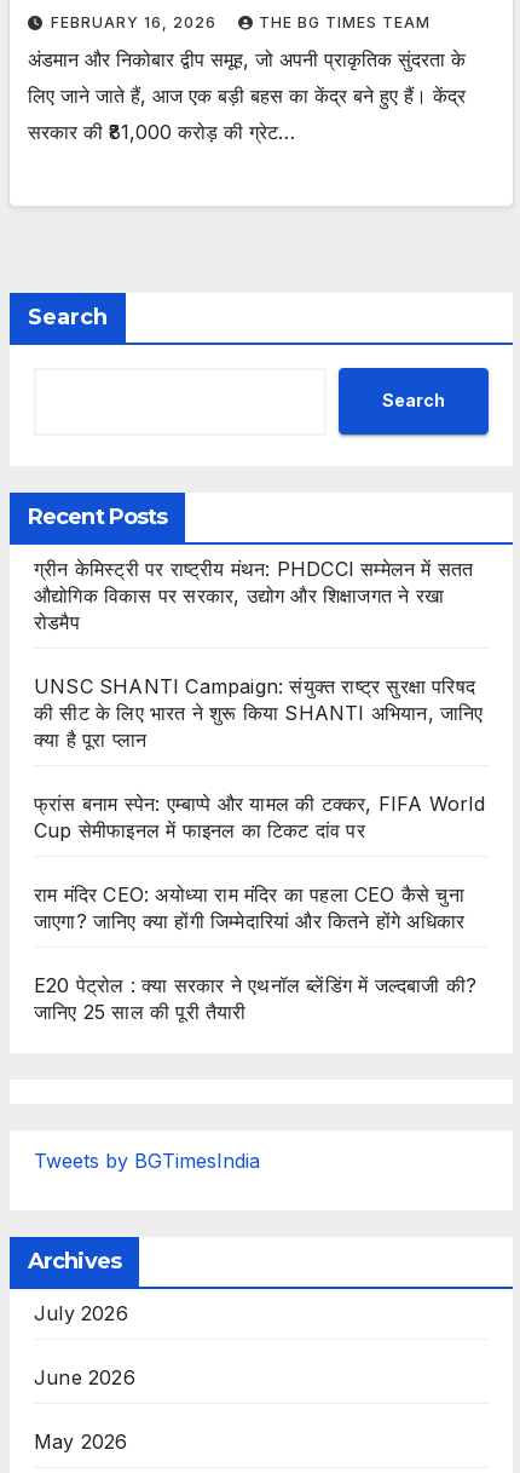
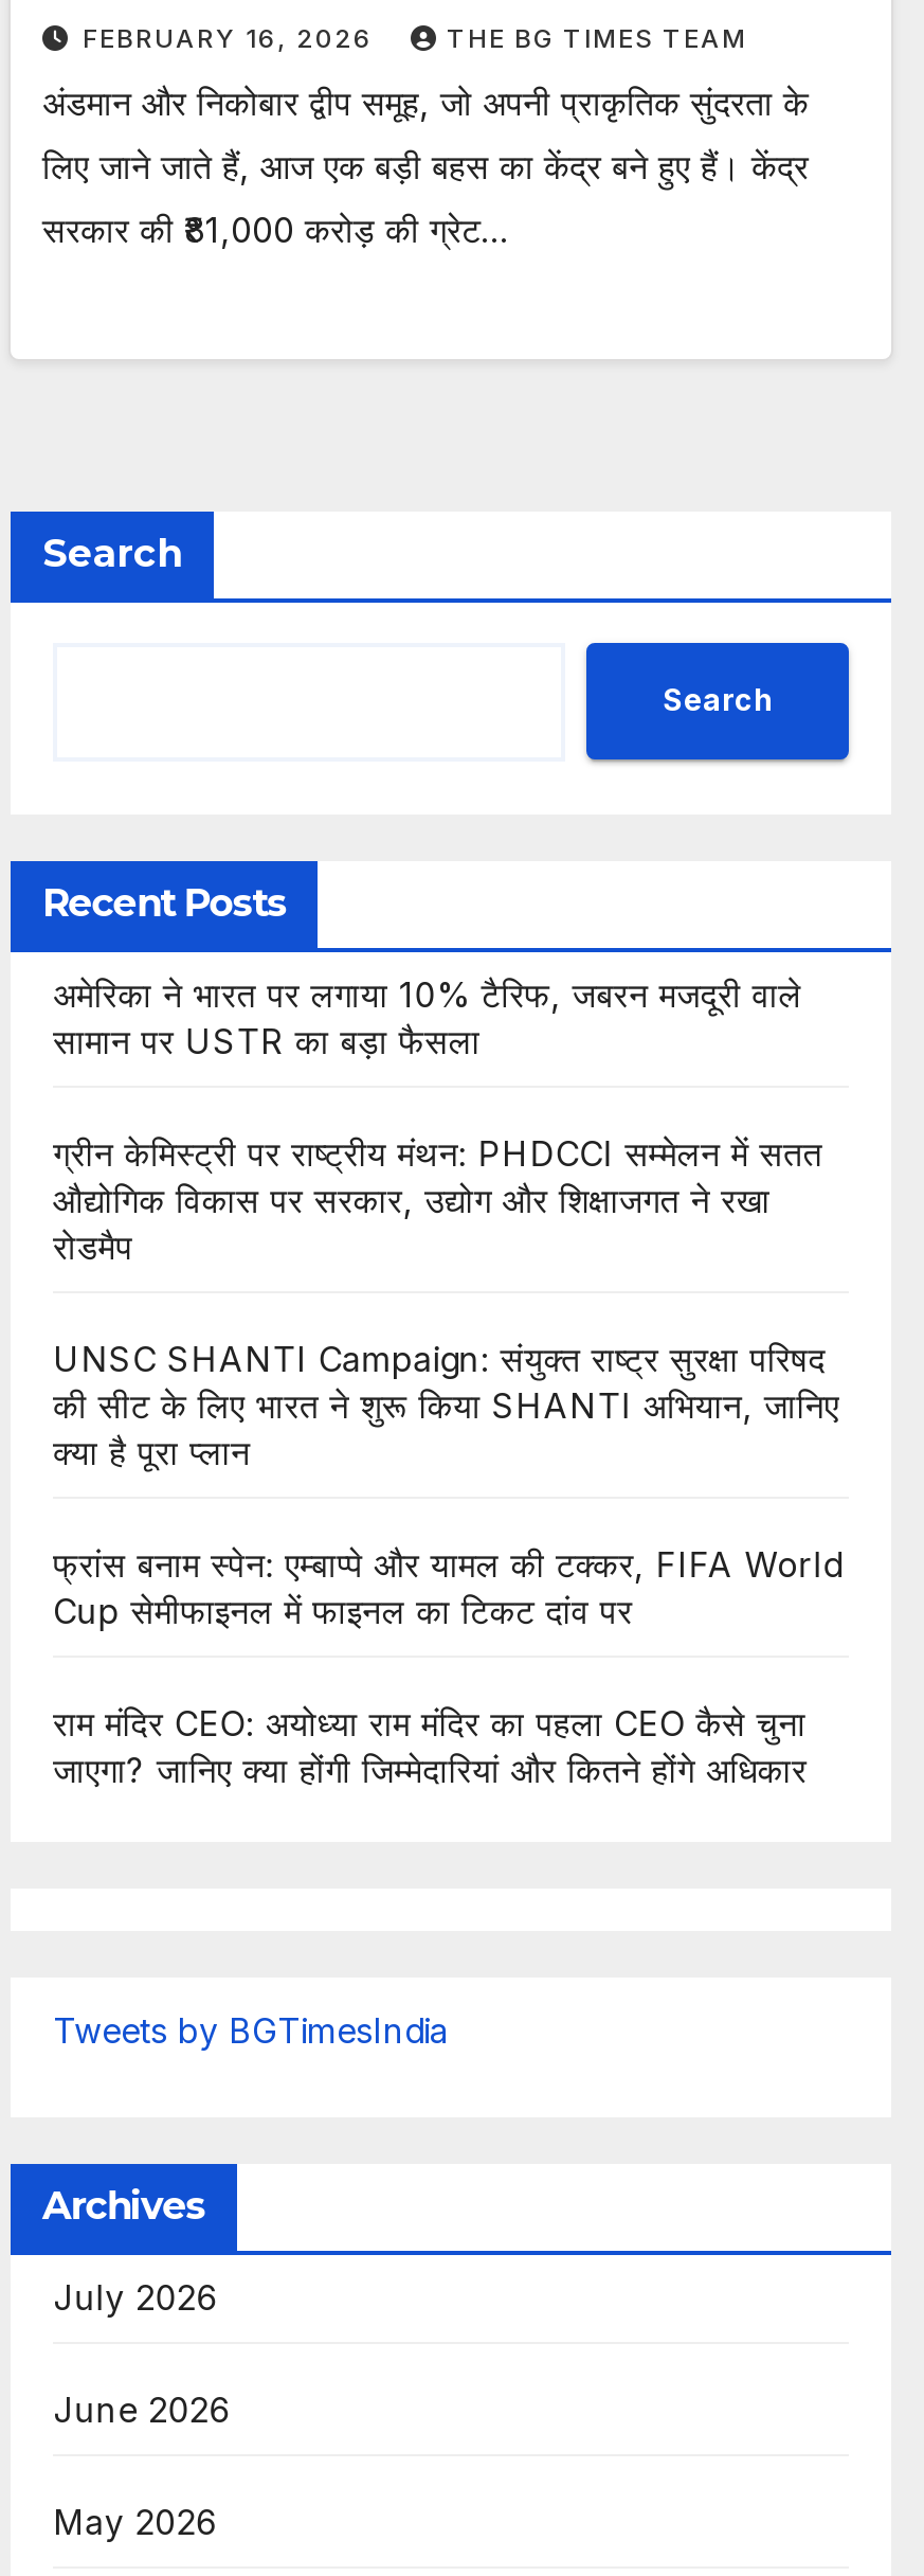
none -> [53,973,802,1062] अमेरिका ने भारत पर लगाया 10% टैरिफ, जबरन मजदूरी वाले | सामान पर USTR का बड़ा फैसला
moved [34,557,485,933] -> [53,1132,842,1791]: ग्रीन केमिस्ट्री पर राष्ट्रीय मंथन: PHDCCI सम्मेलन में सतत | औद्योगिक विकास पर सरकार, उद्योग और शिक्षाजगत ने रखा | रोडमैप | ... | राम मंदिर CEO: अयोध्या राम मंदिर का पहला CEO कैसे चुना | जाएगा? जानिए क्या होंगी जिम्मेदारियां और कितने होंगे अधिकार
[34,973,477,1024] E20 पेट्रोल : क्या सरकार ने एथनॉल ब्लेंडिंग में जल्दबाजी की? | जानिए 25 साल की पूरी तैयारी -> none

